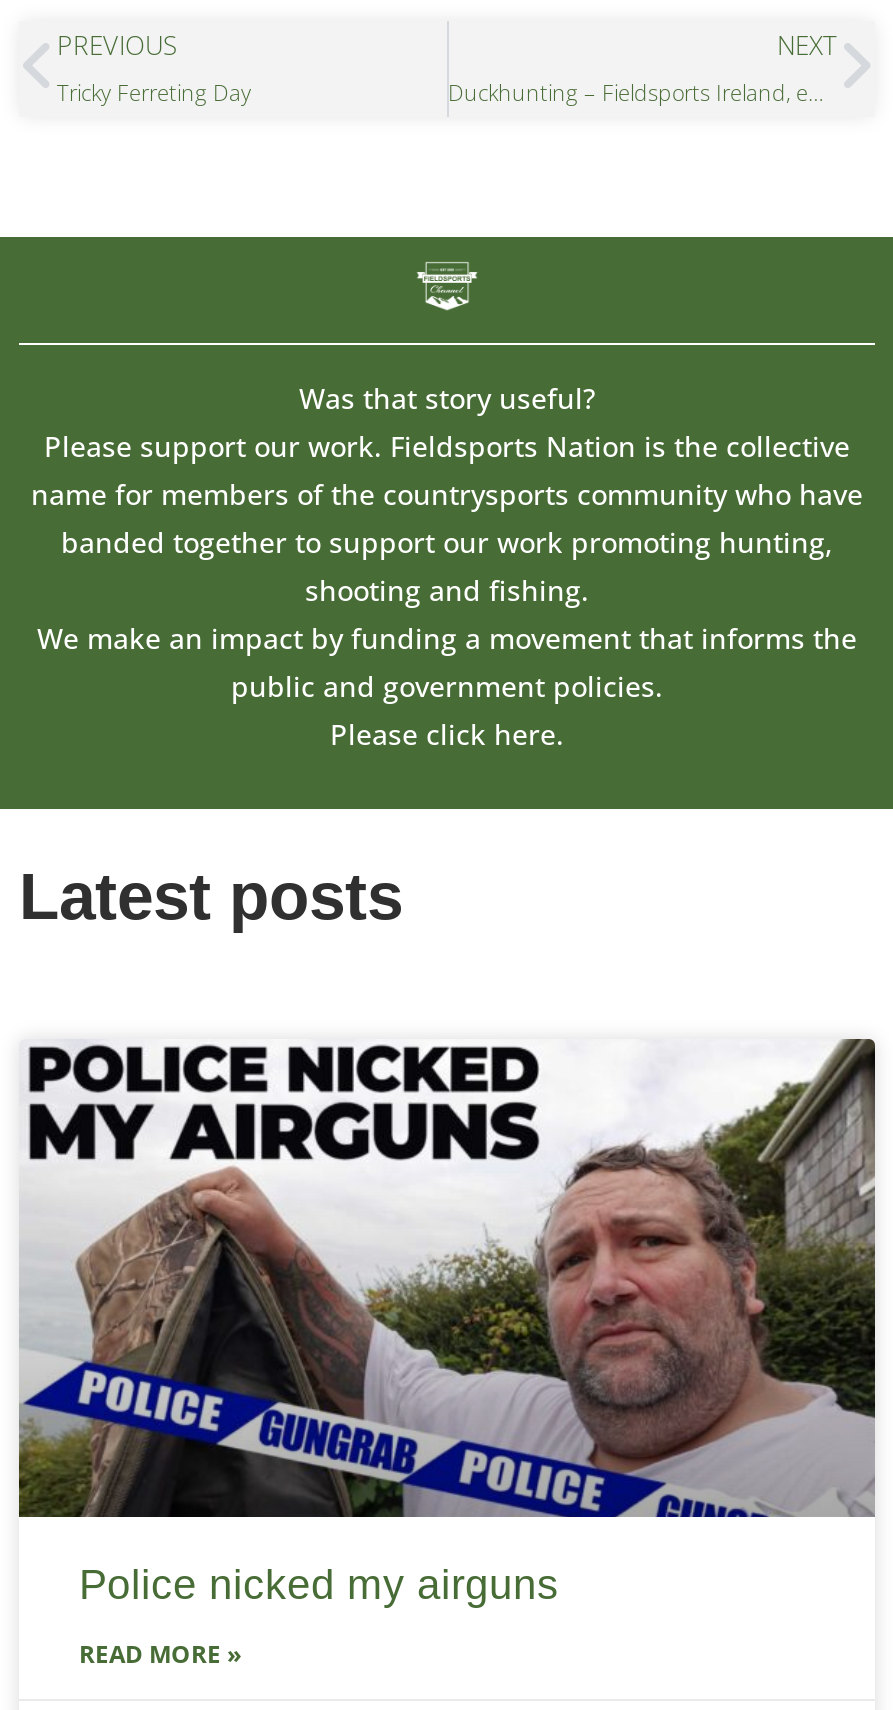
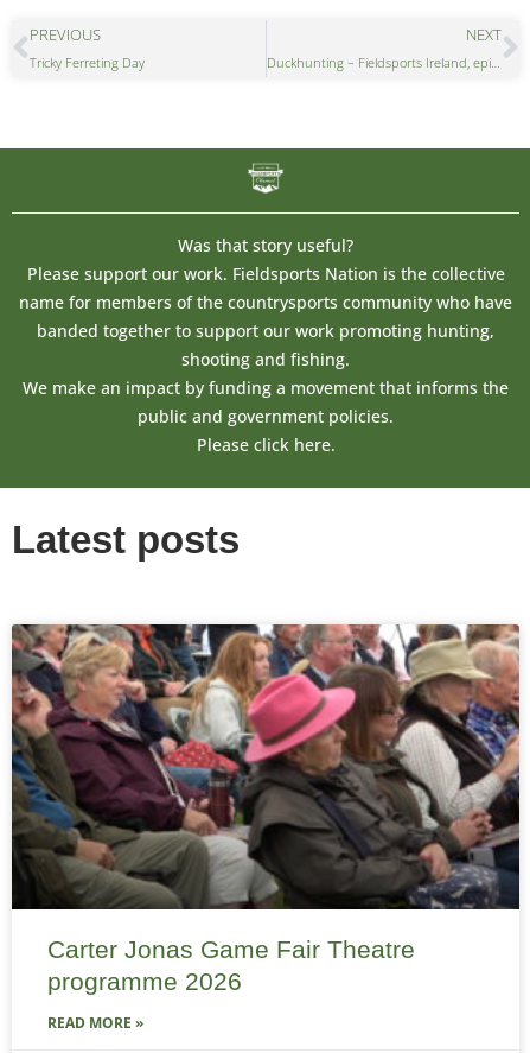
[19,1039,877,1608] [image] | Police nicked my airguns -> [11,623,519,994] [image] | Carter Jonas Game Fair Theatre | programme 2026

